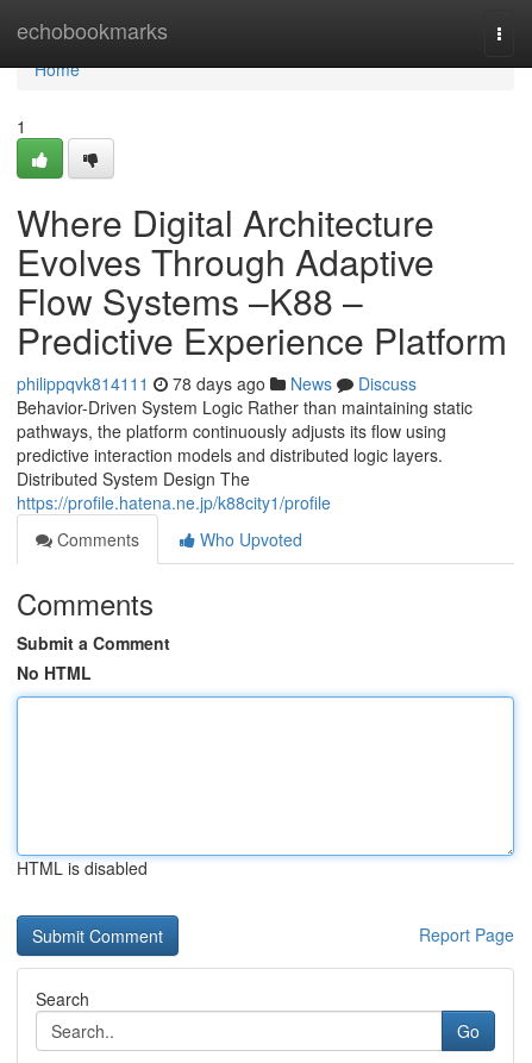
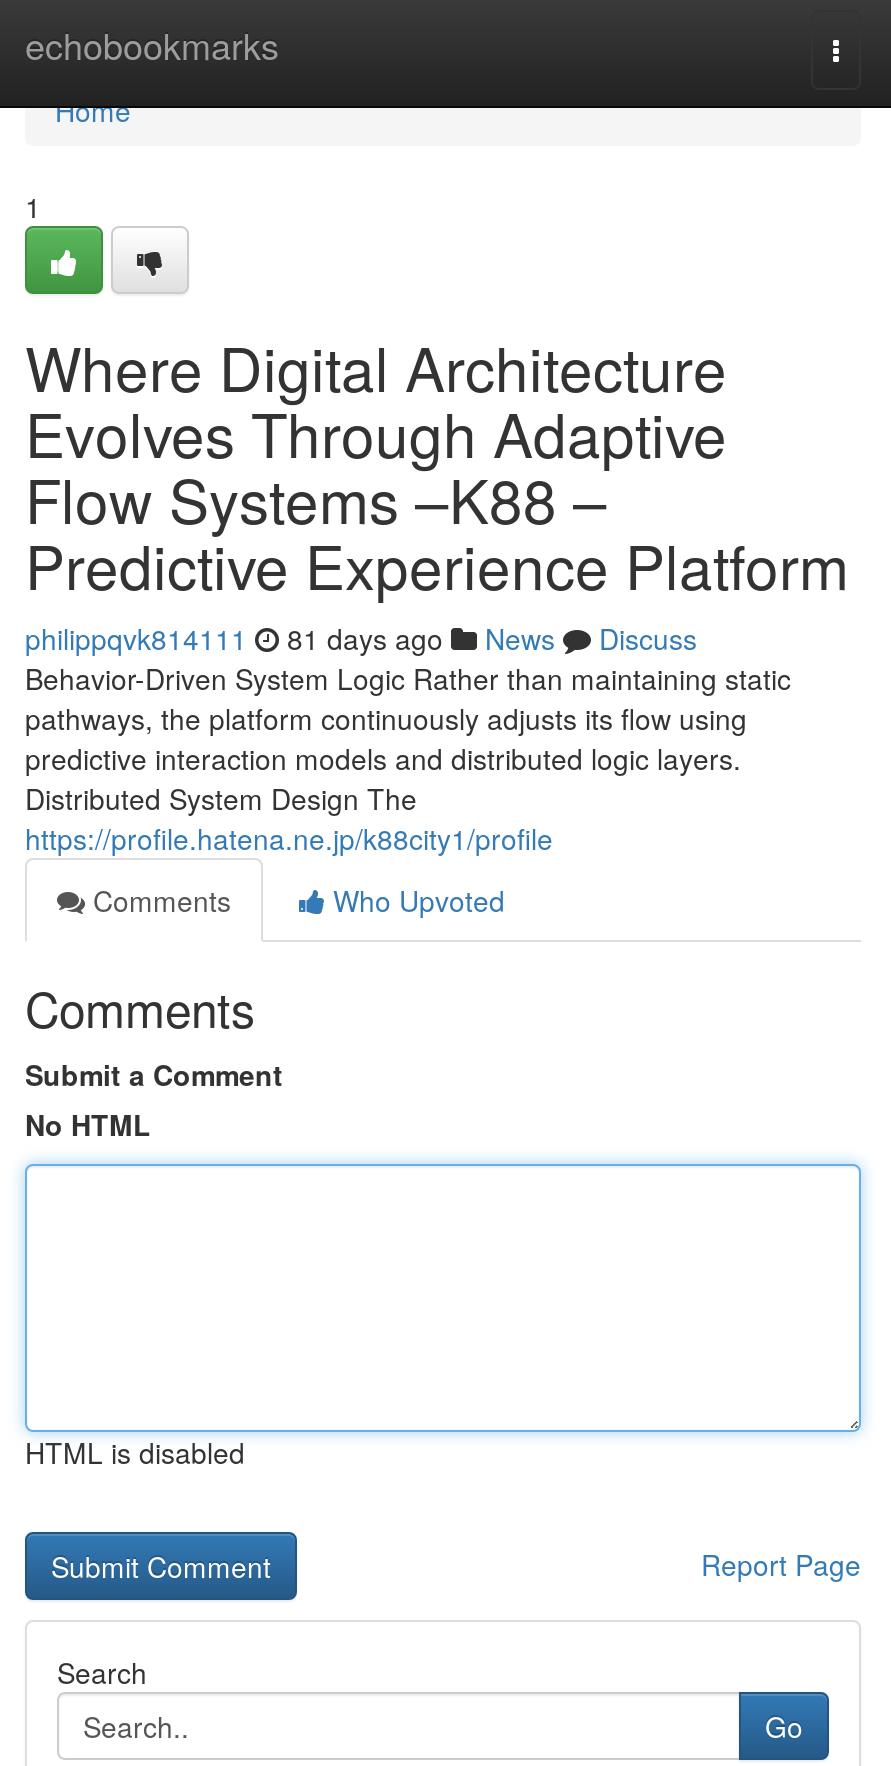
[17,371,417,395] philippqvk814111 78 days ago News Discuss -> [25,618,697,658] philippqvk814111 81 days ago News Discuss

